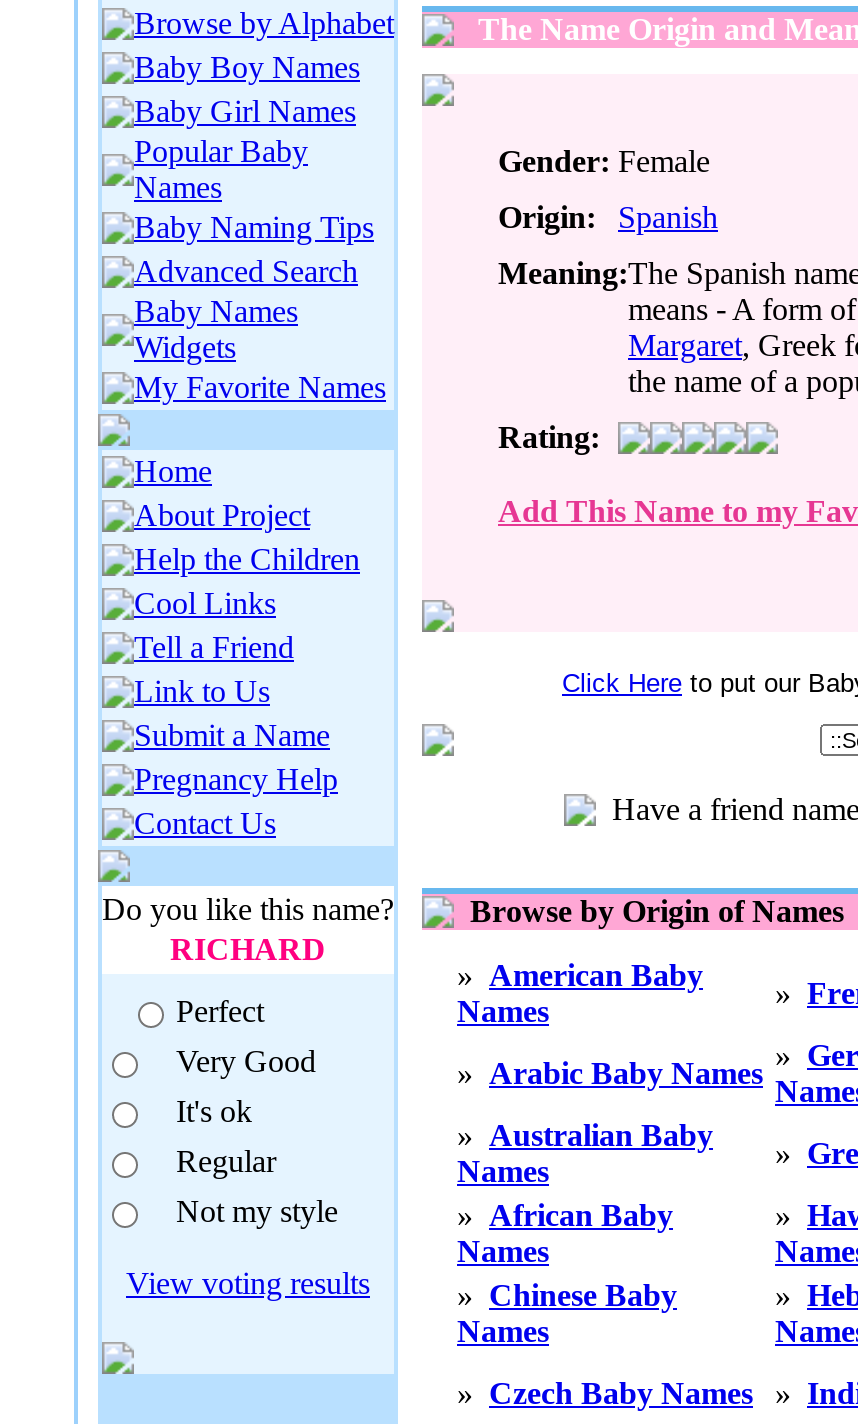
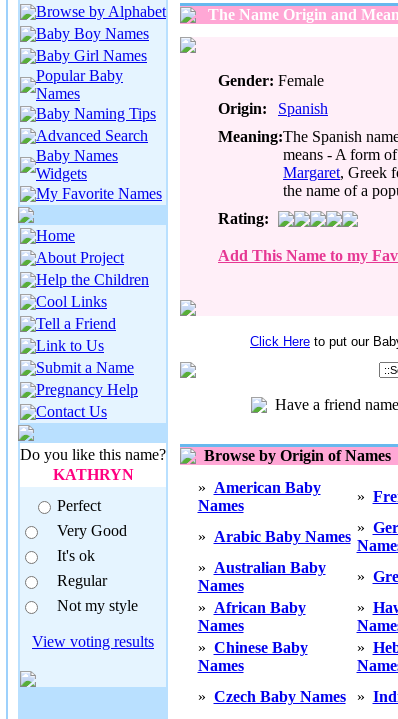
[170,932,326,966] RICHARD -> [52,466,133,483] KATHRYN

